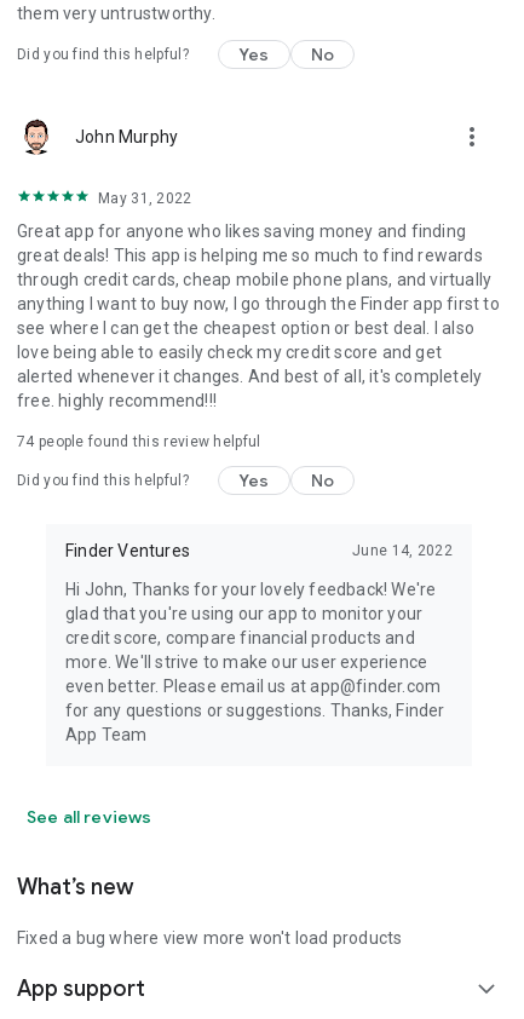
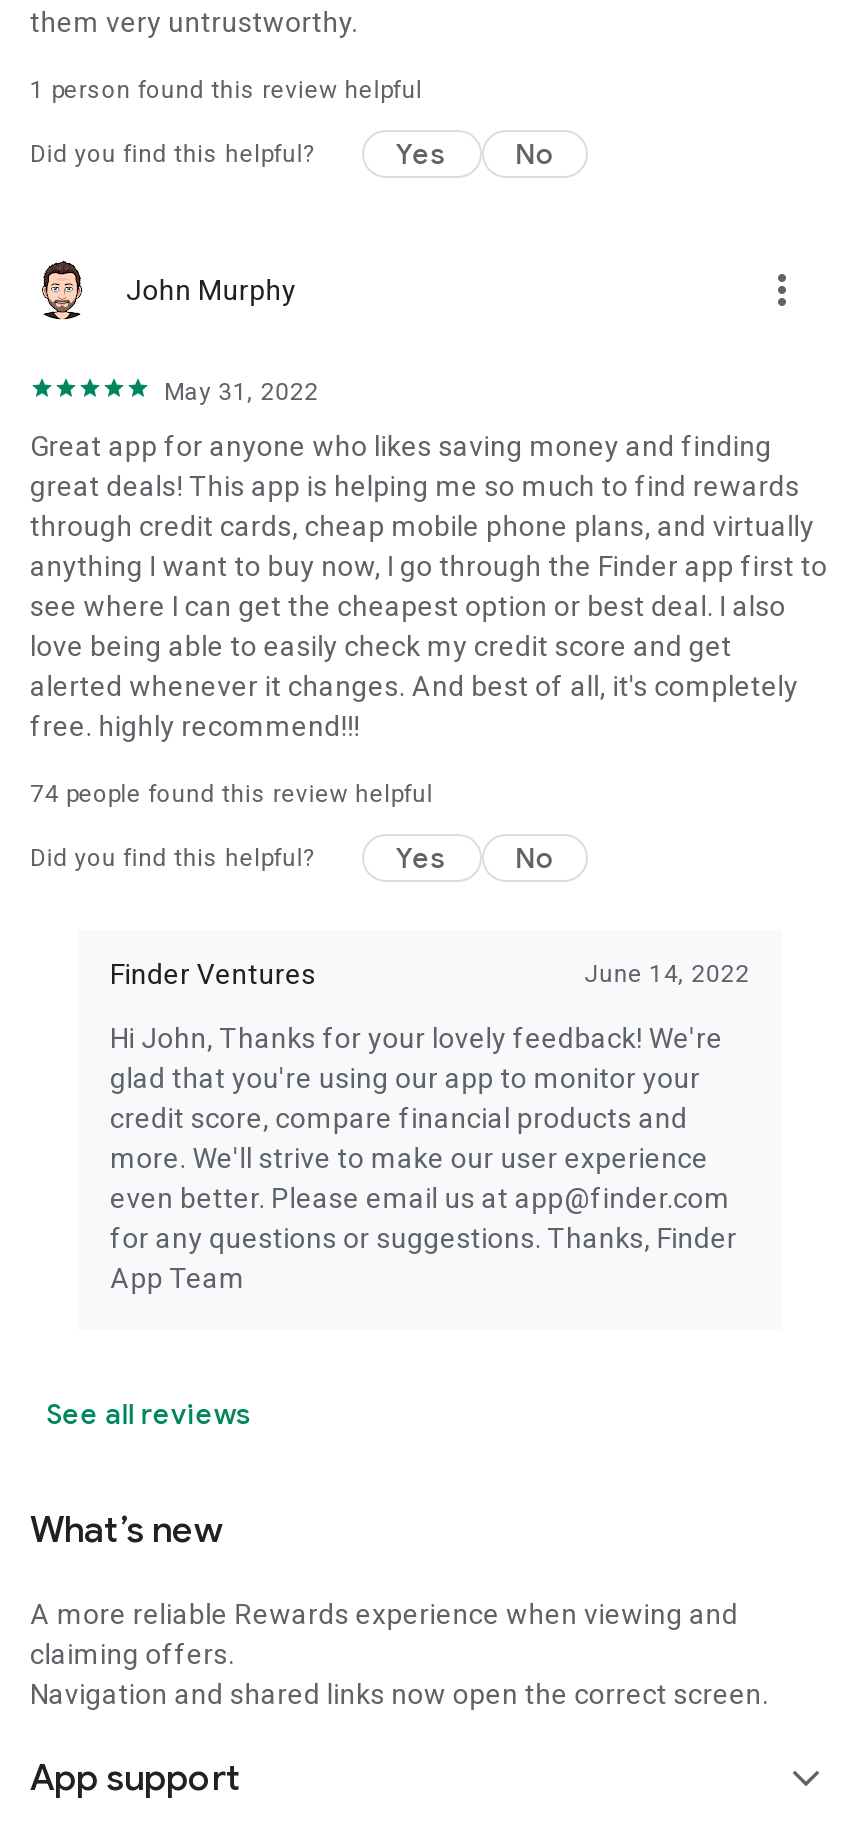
none -> [30,76,422,104] 1 person found this review helpful
[17,928,402,948] Fixed a bug where view more won't load products -> [30,1598,768,1710] A more reliable Rewards experience when viewing and | claiming offers. | Navigation and shared links now open the correct screen.

